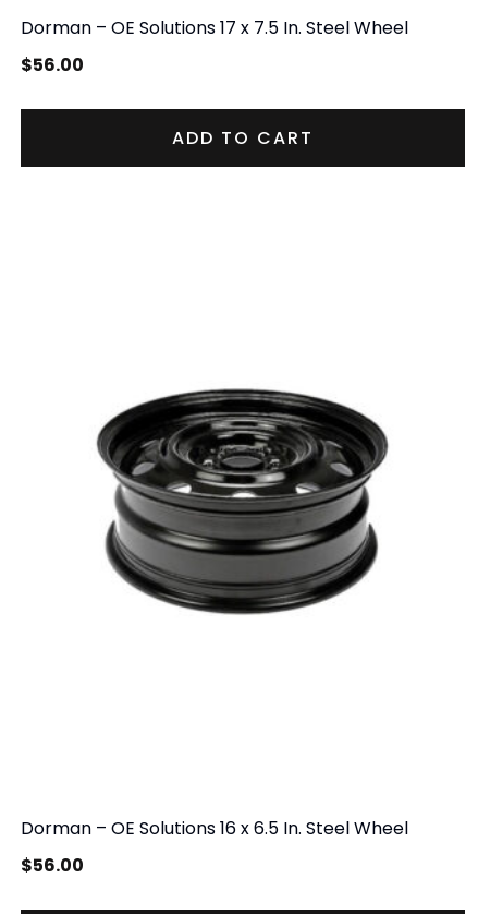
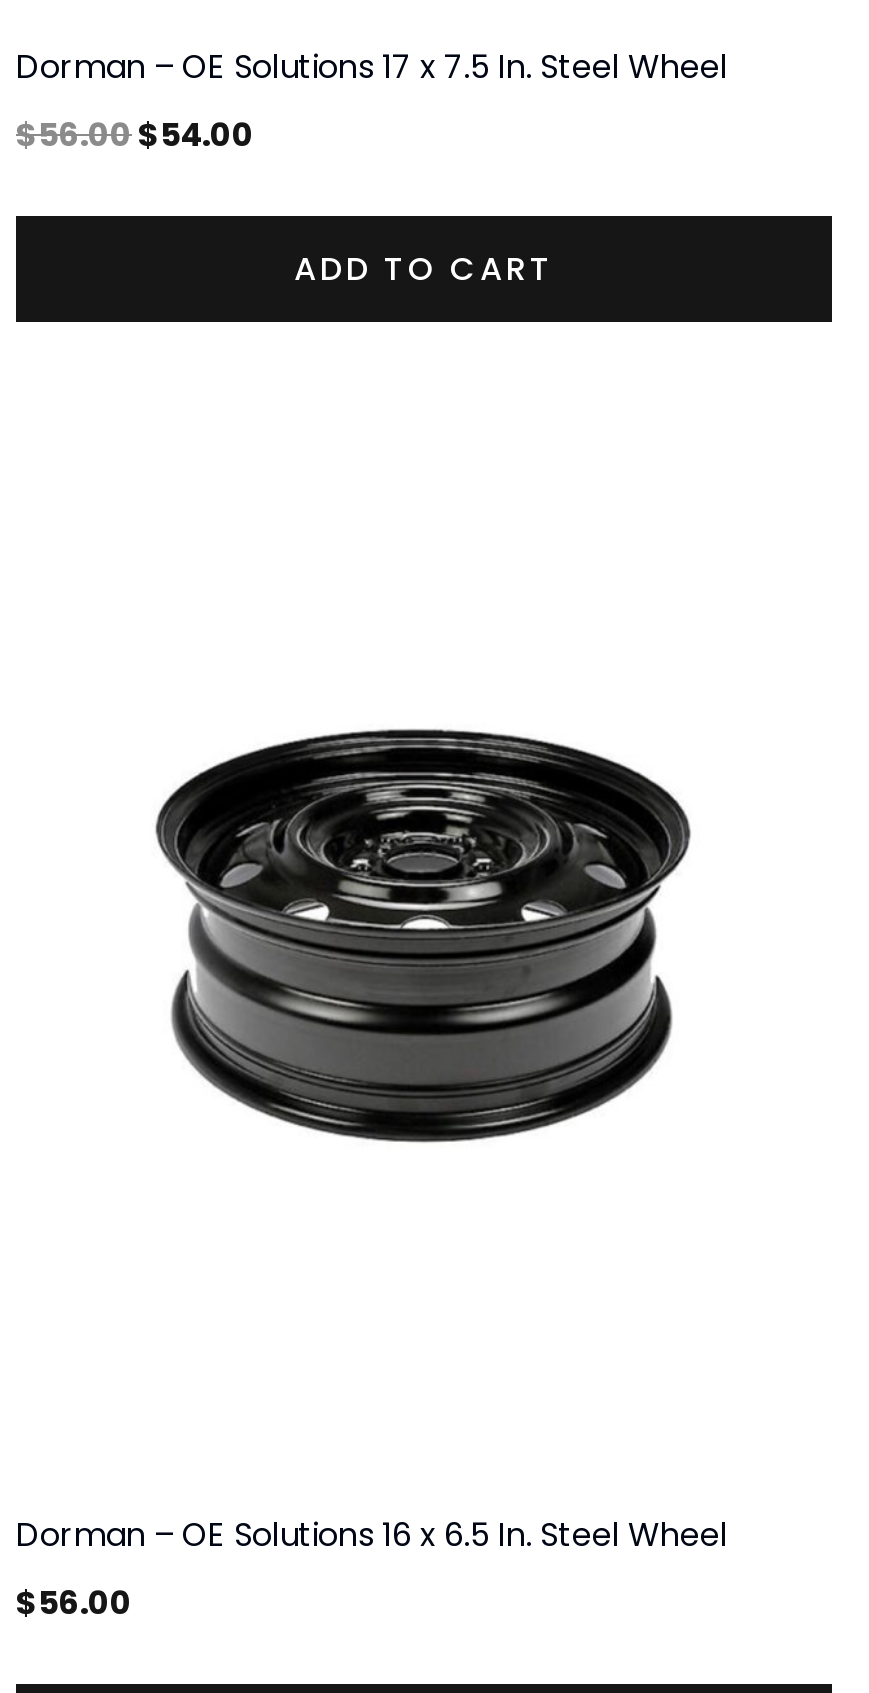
[21,52,84,77] $56.00 -> [16,112,254,158] $56.00 $54.00

